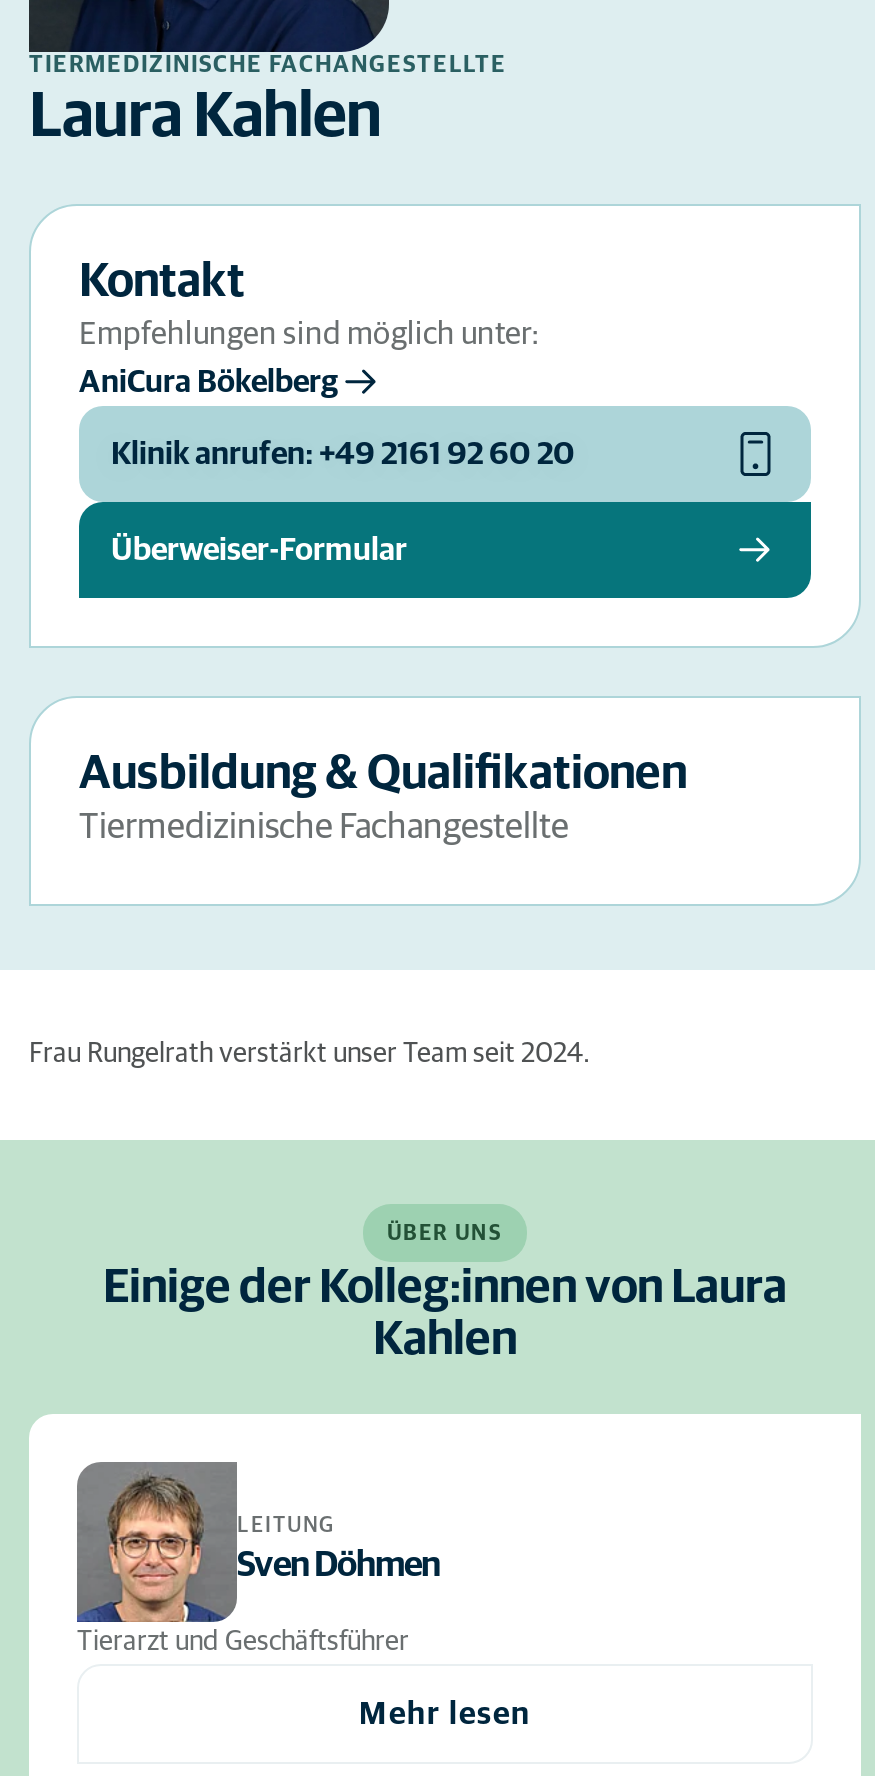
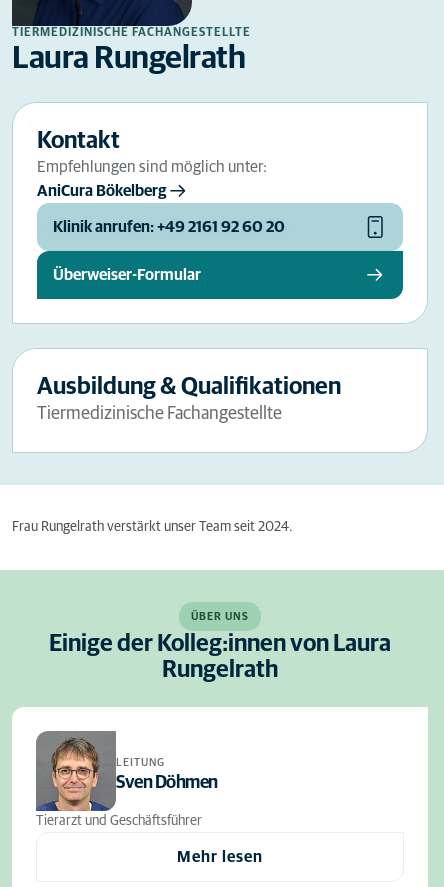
[29,86,381,150] Laura Kahlen -> [12,43,245,75] Laura Rungelrath
[373,1316,517,1364] Kahlen -> [162,658,278,682] Rungelrath

